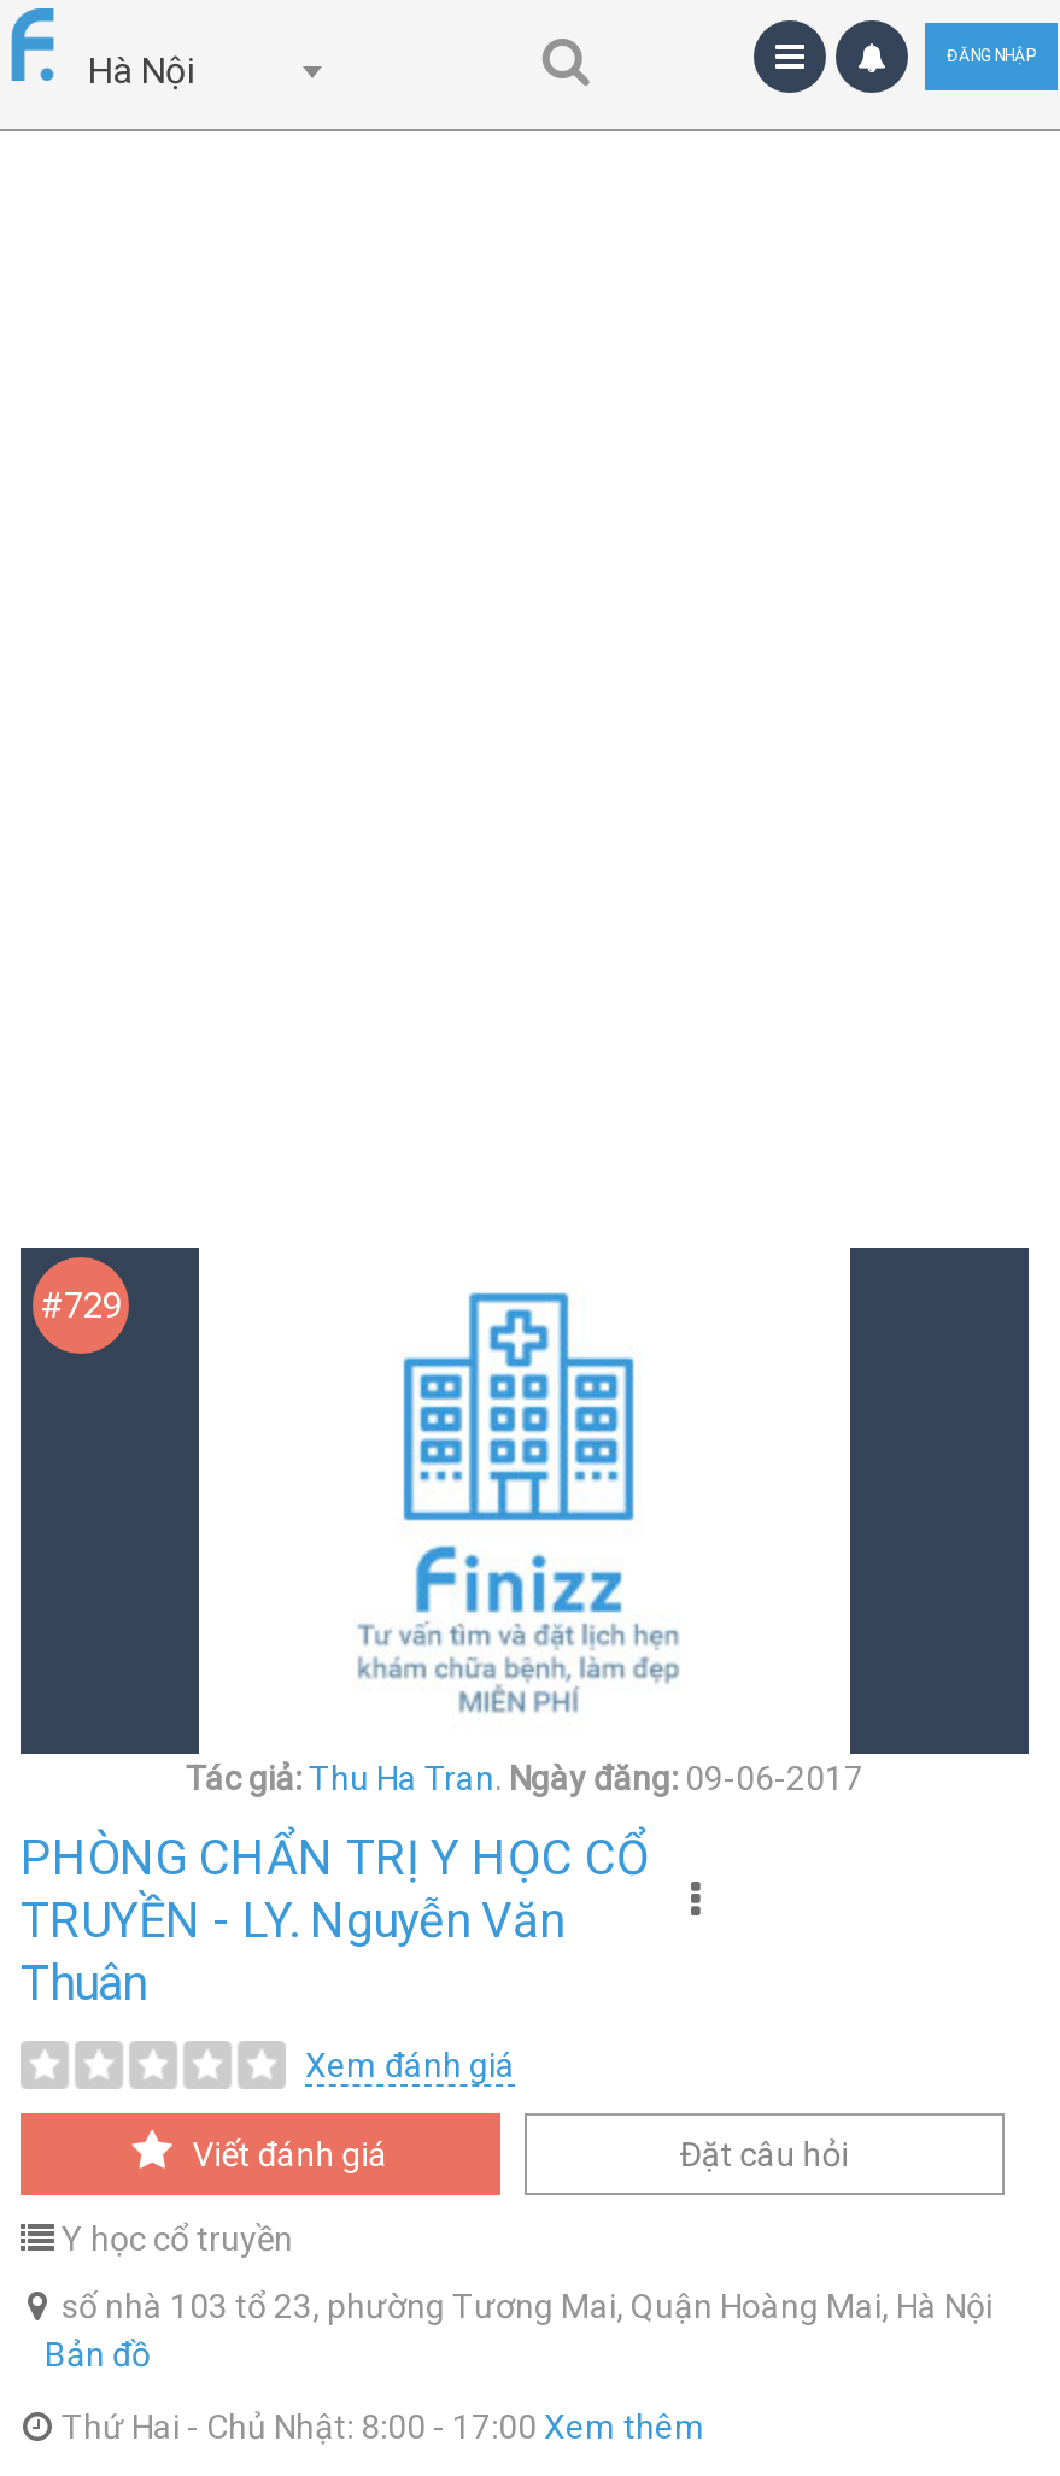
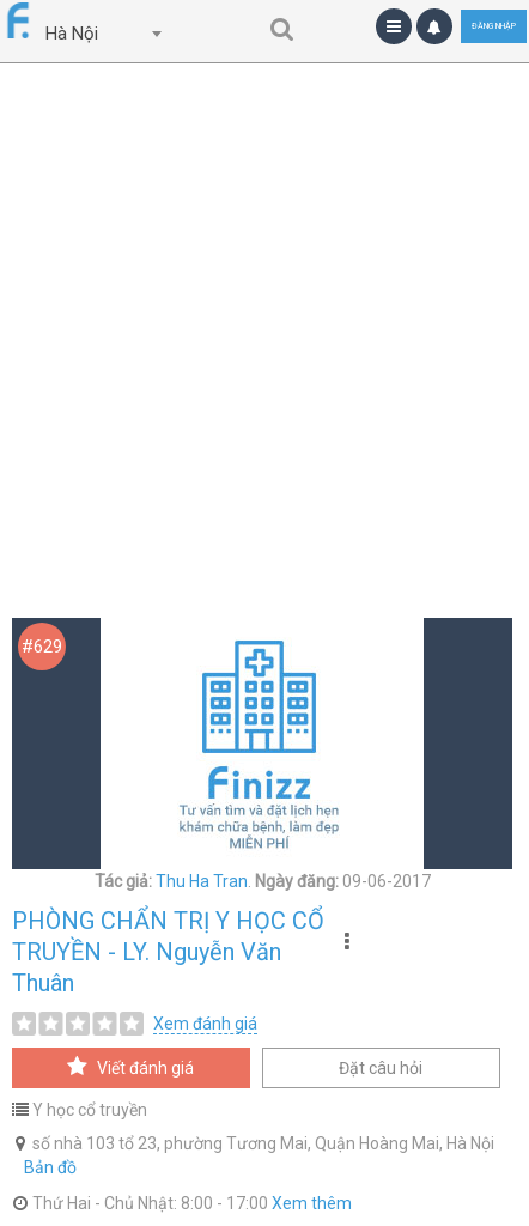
[40,1284,122,1327] #729 -> [22,636,62,657] #629

